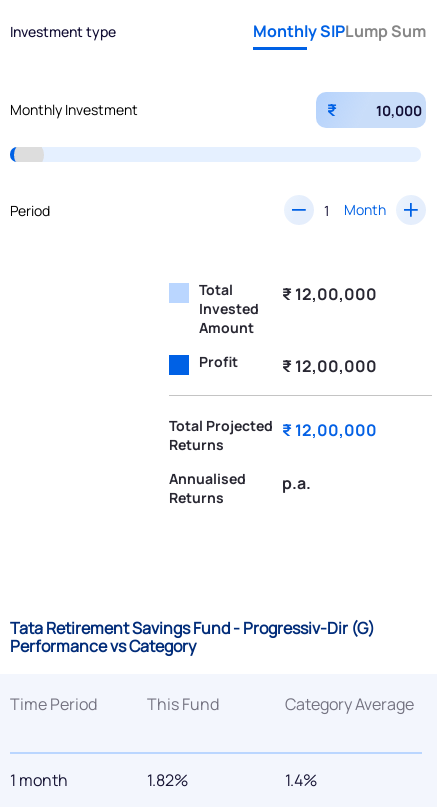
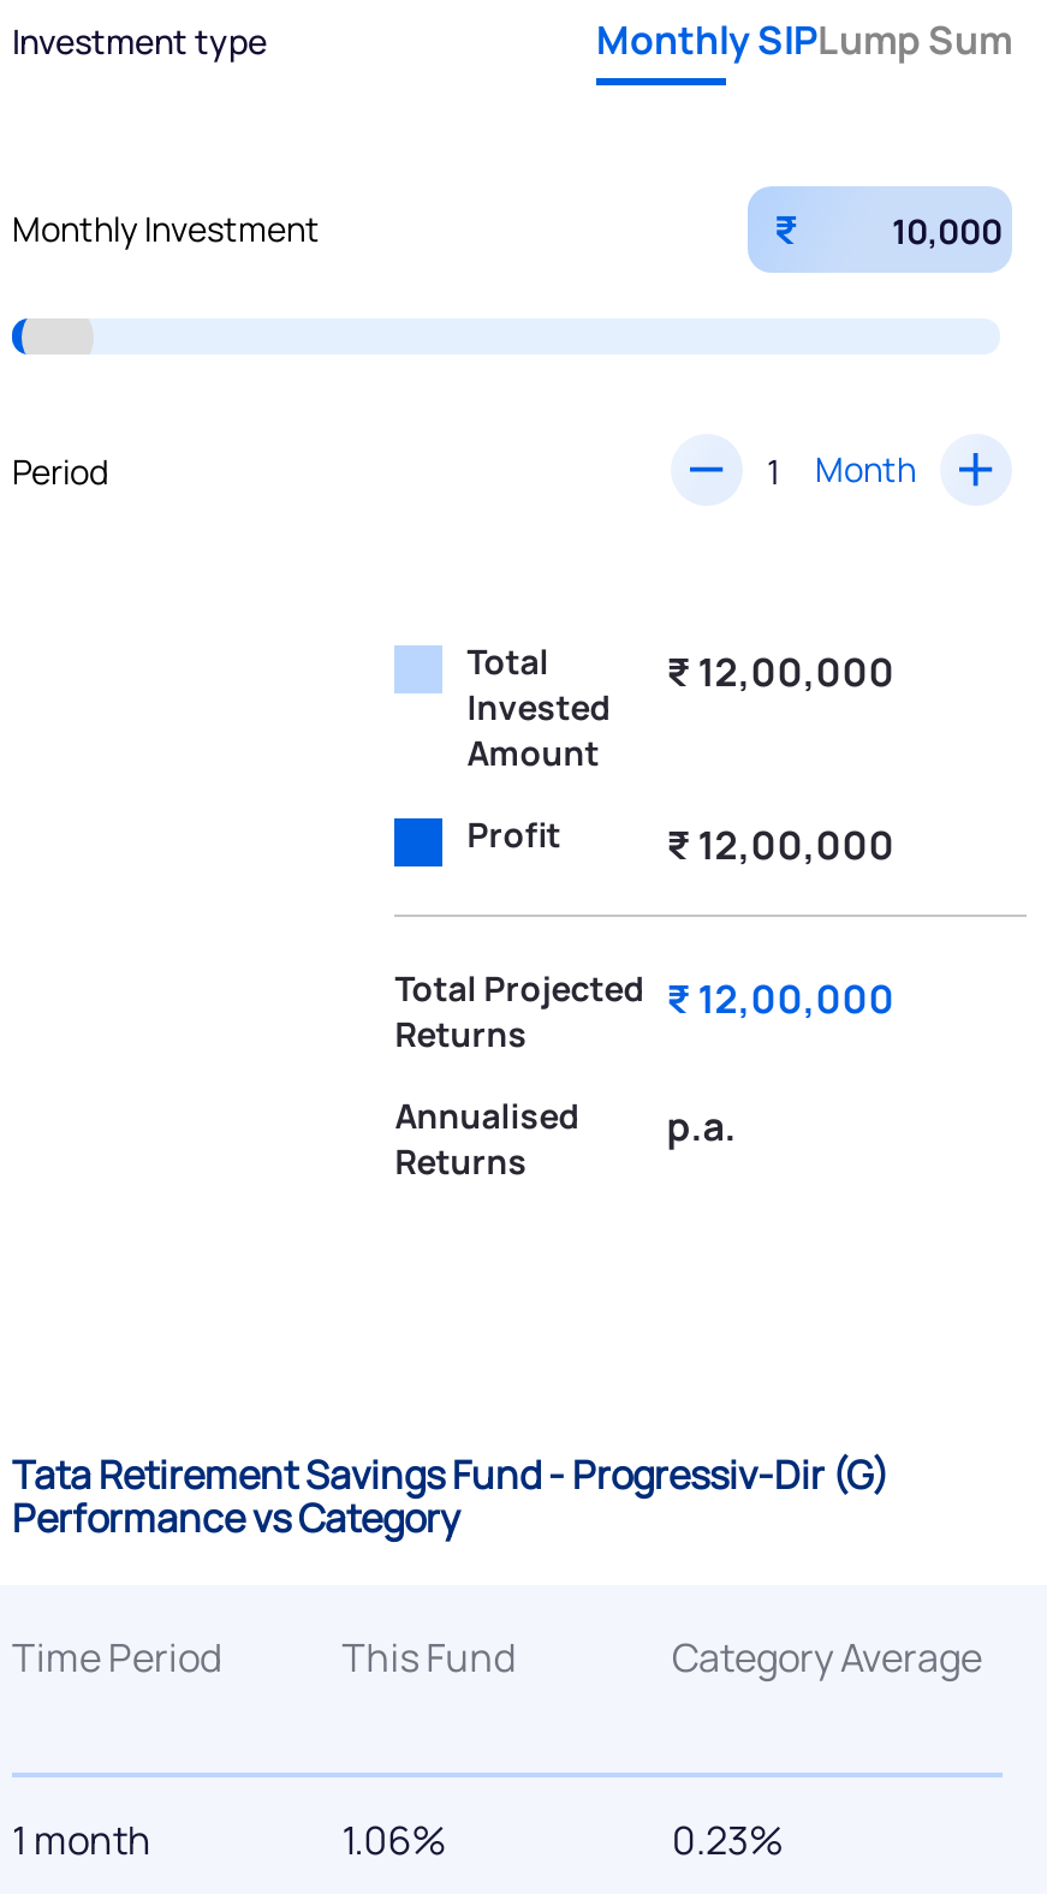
[147,769,188,791] 1.82% -> [342,1814,445,1867] 1.06%
[284,769,316,791] 1.4% -> [672,1814,783,1867] 0.23%

